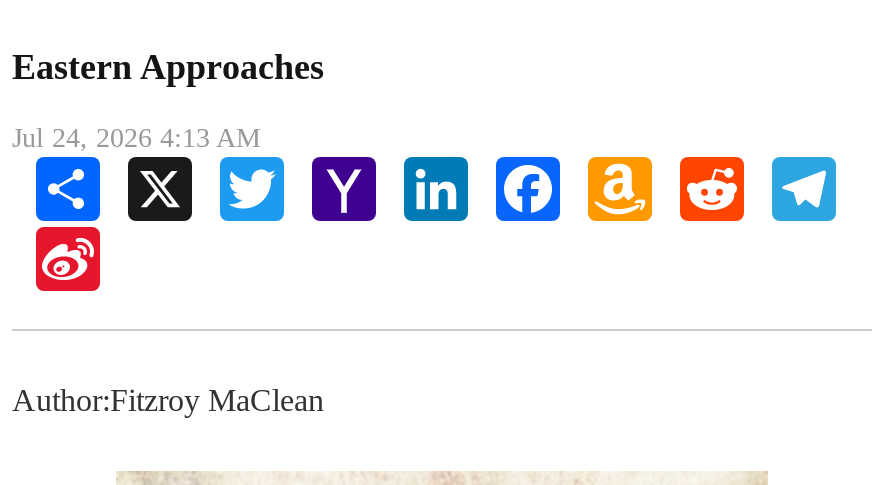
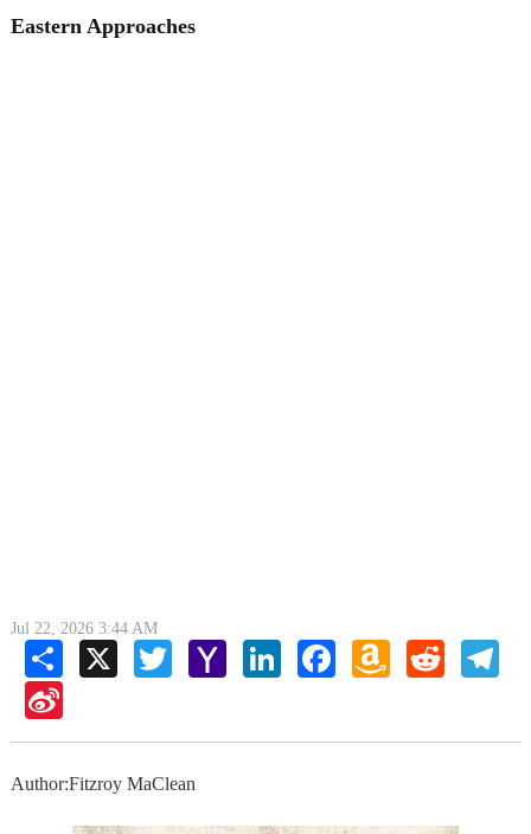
[12,123,260,153] Jul 24, 2026 4:13 AM -> [11,620,158,637] Jul 22, 2026 3:44 AM

